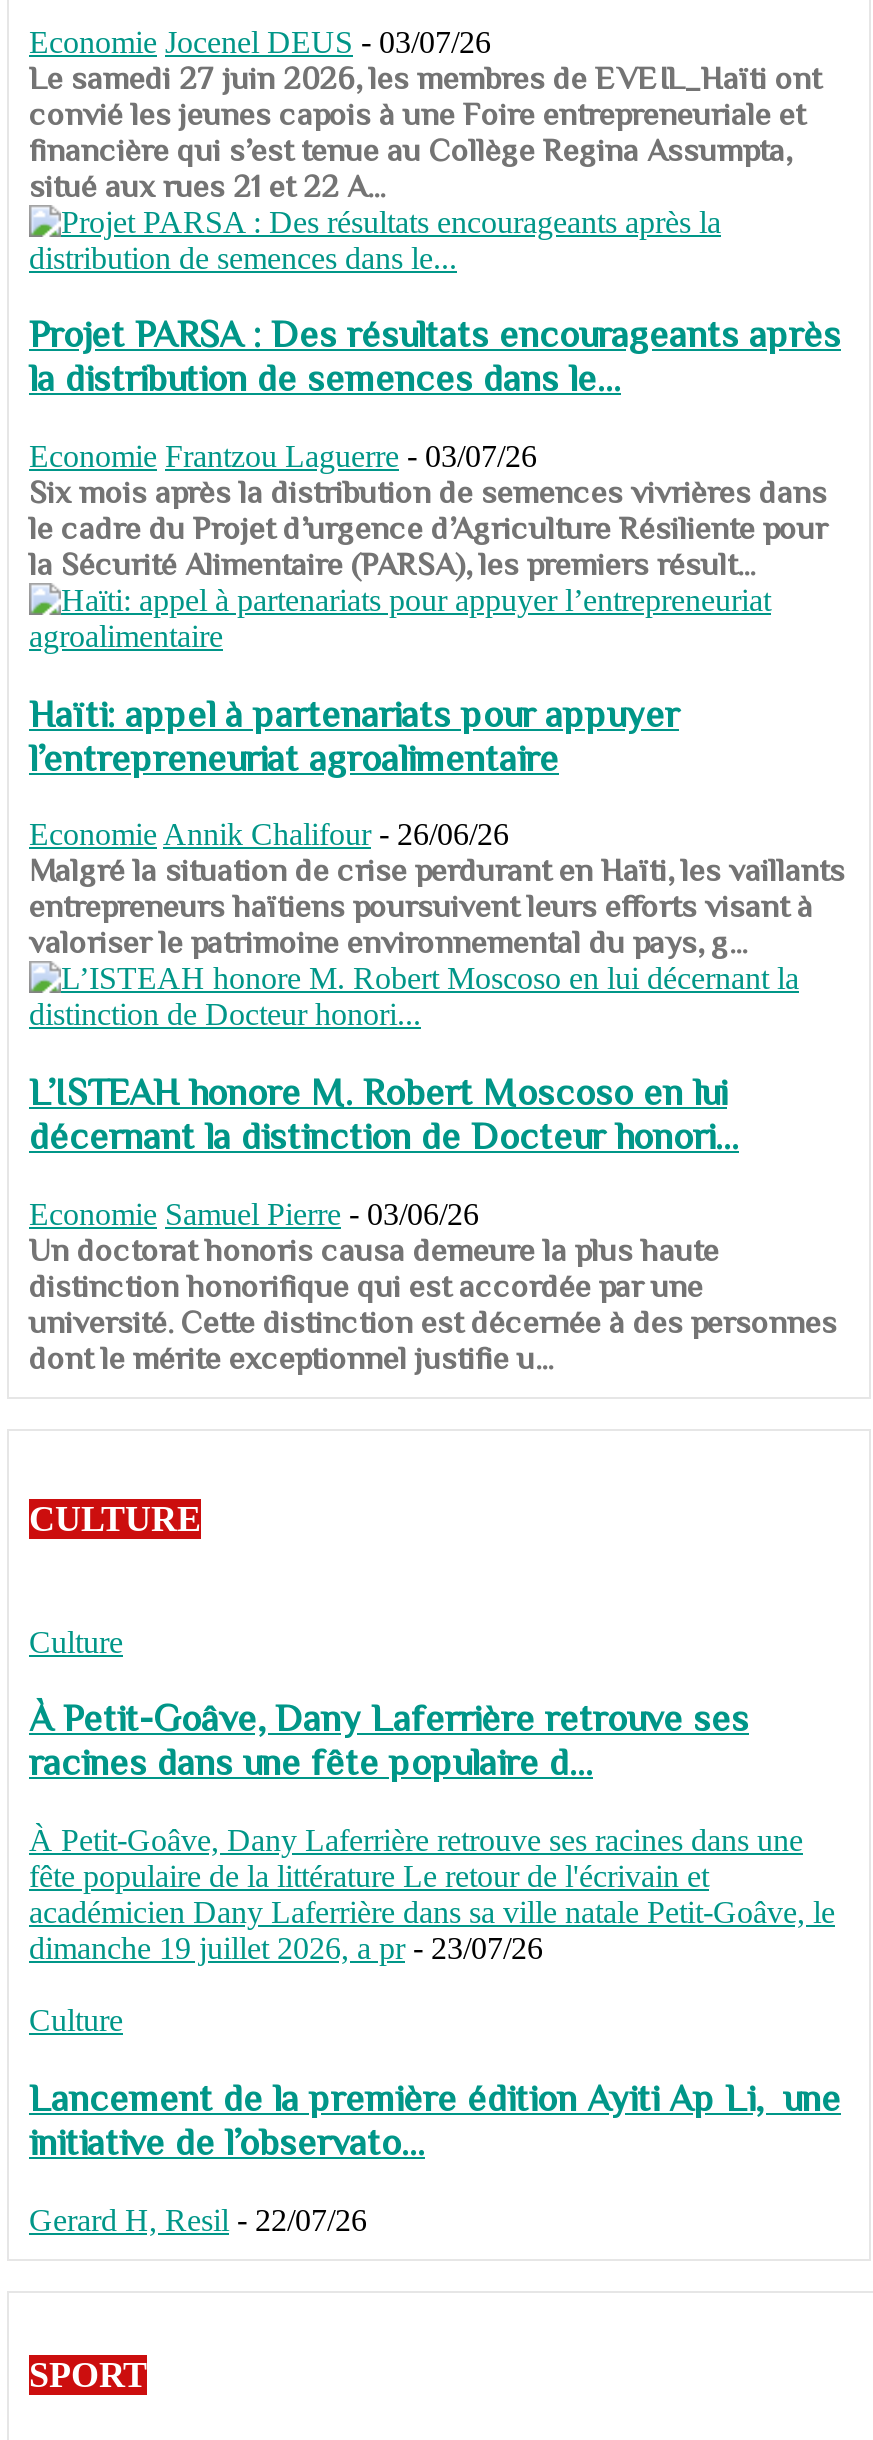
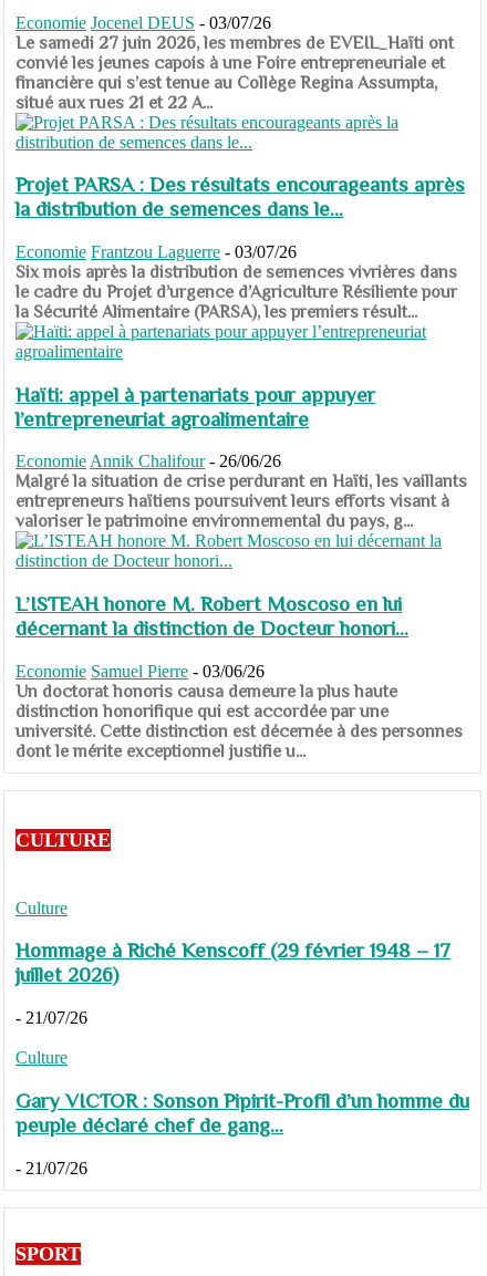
[29,1698,749,1784] À Petit-Goâve, Dany Laferrière retrouve ses | racines dans une fête populaire d... -> [15,939,450,986] Hommage à Riché Kenscoff (29 février 1948 – 17 | juillet 2026)
[29,1823,835,1965] À Petit-Goâve, Dany Laferrière retrouve ses racines dans une | fête populaire de la littérature Le retour de l'écrivain et | académicien Dany Laferrière dans sa ville natale Petit-Goâve, le | dimanche 19 juillet 2026, a pr - 23/07/26 -> [15,1008,87,1027] - 21/07/26
[29,2077,841,2163] Lancement de la première édition Ayiti Ap Li, une | initiative de l’observato... -> [15,1089,469,1136] Gary VICTOR : Sonson Pipirit-Profil d’un homme du | peuple déclaré chef de gang...
[29,2202,367,2236] Gerard H, Resil - 22/07/26 -> [15,1158,87,1177] - 21/07/26

